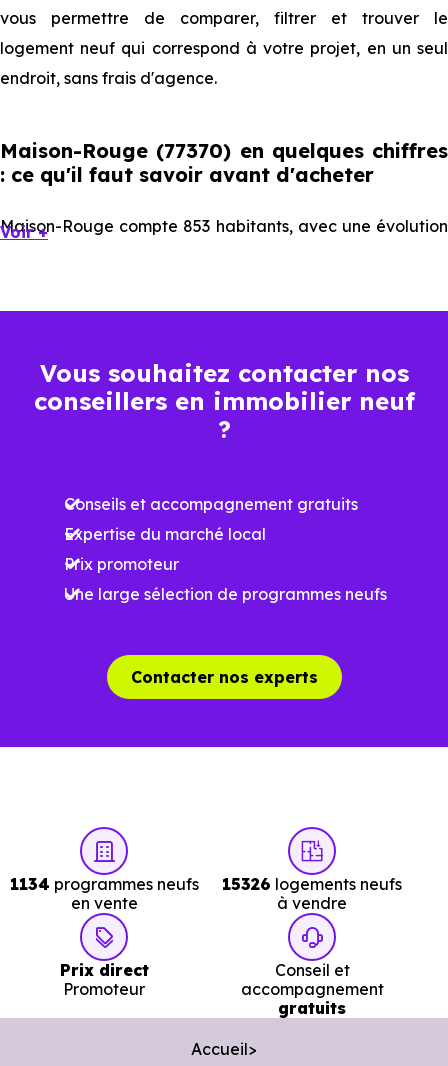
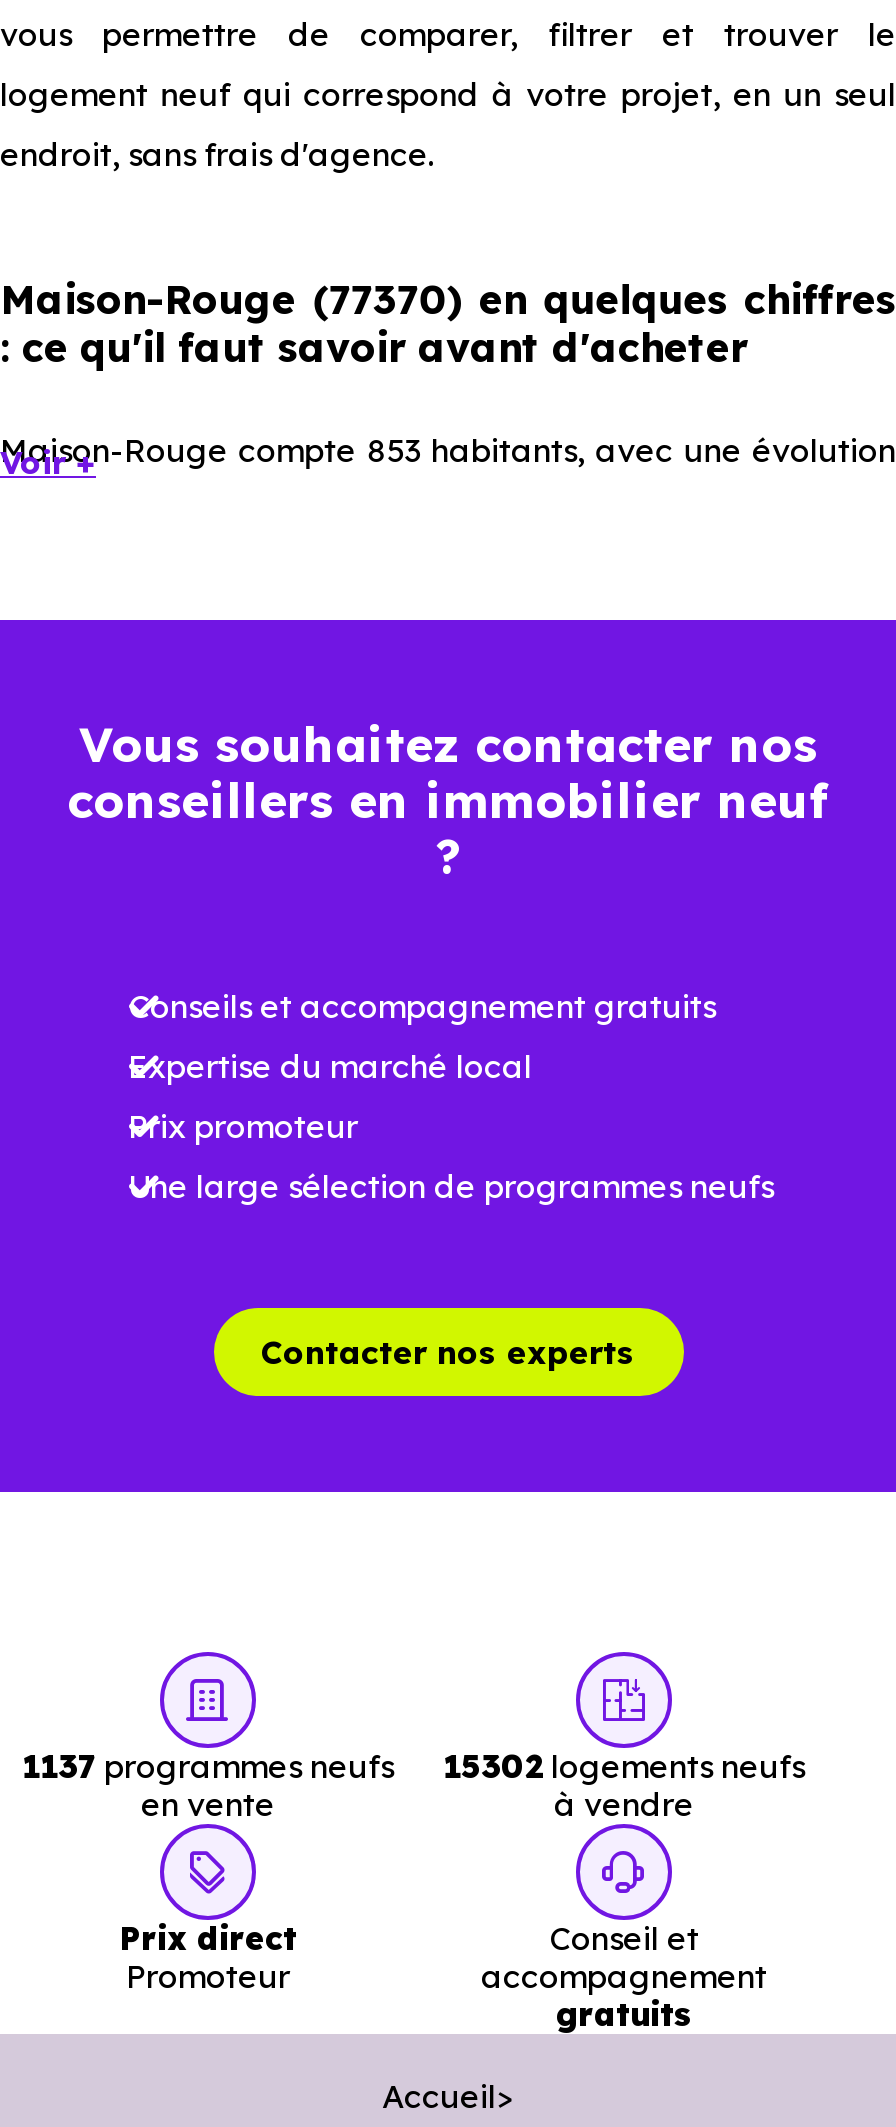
[9,874,198,894] 1134 programmes neufs -> [22,1746,394,1786] 1137 programmes neufs
[222,874,402,894] 15326 logements neufs -> [443,1746,805,1786] 15302 logements neufs

